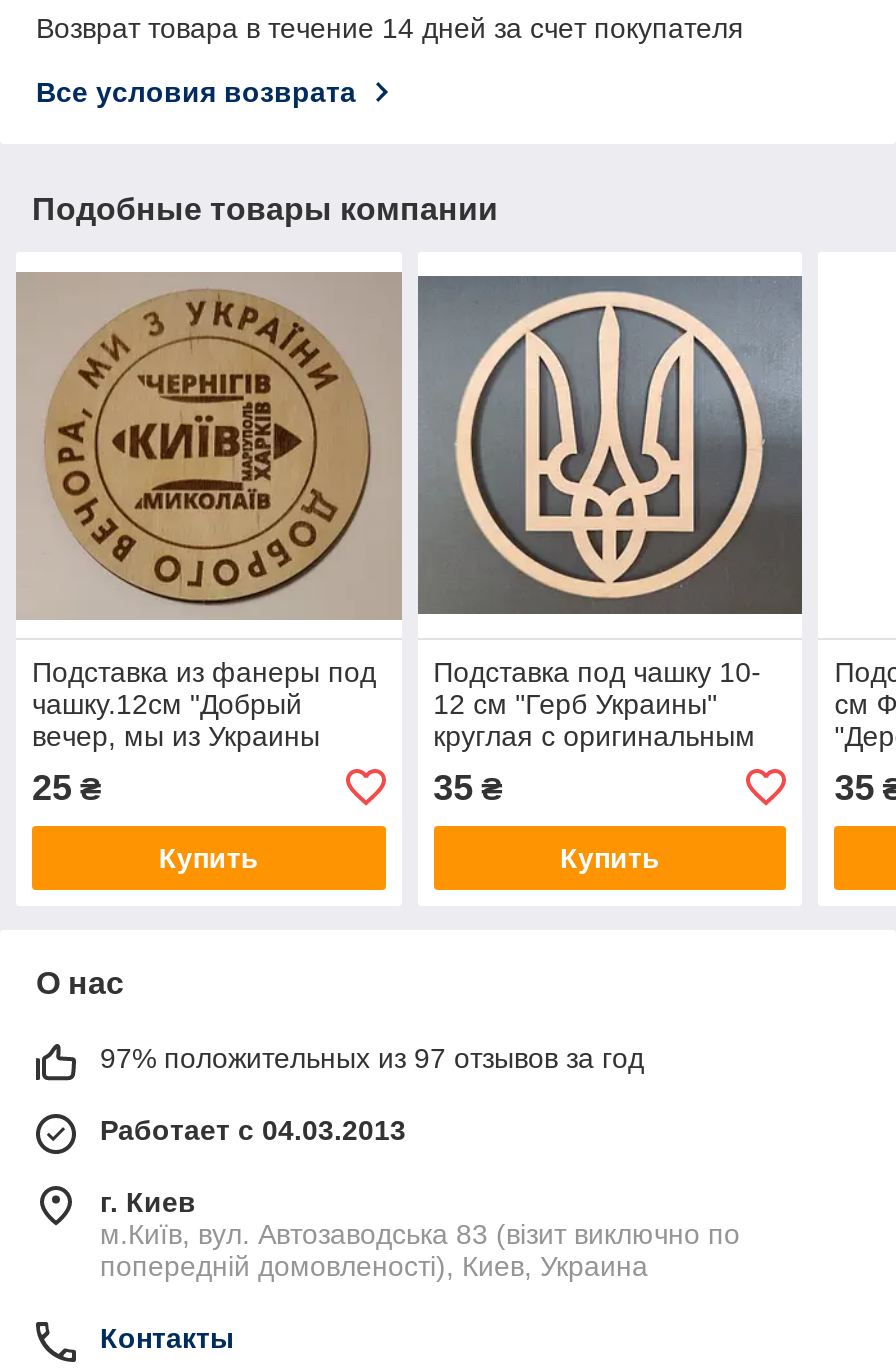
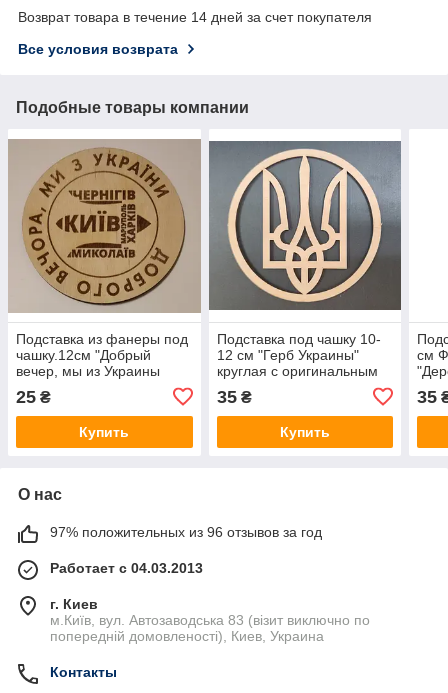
[100,1042,644,1074] 97% положительных из 97 отзывов за год -> [50,524,322,540] 97% положительных из 96 отзывов за год

